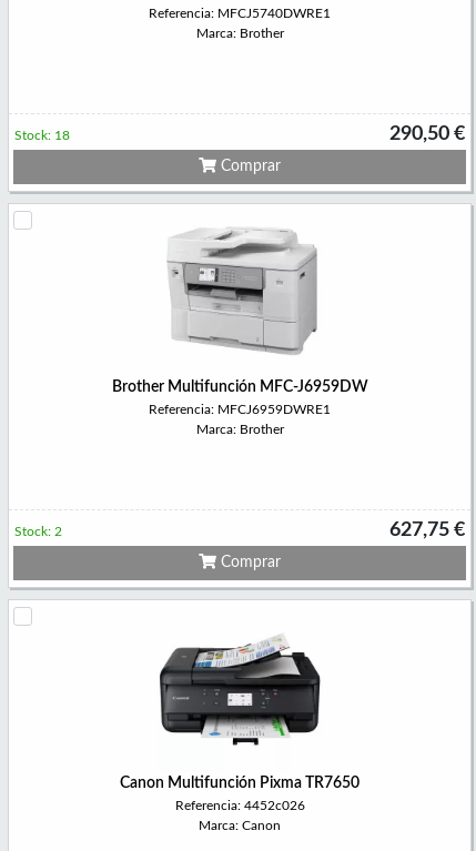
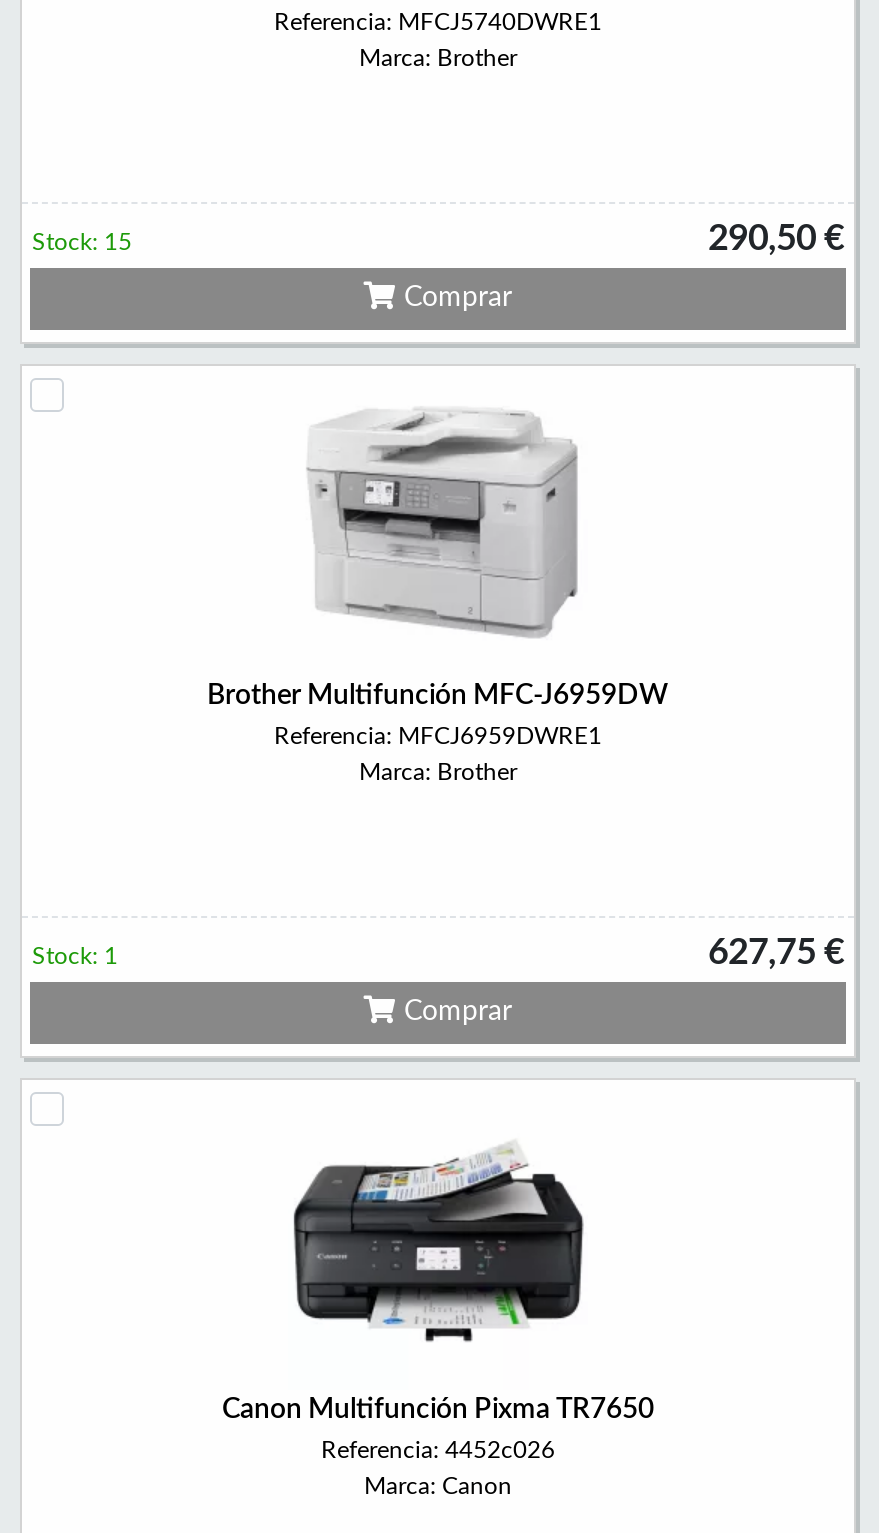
[14,129,70,142] Stock: 18 -> [32,230,132,254] Stock: 15
[14,525,62,538] Stock: 2 -> [32,944,118,968] Stock: 1

